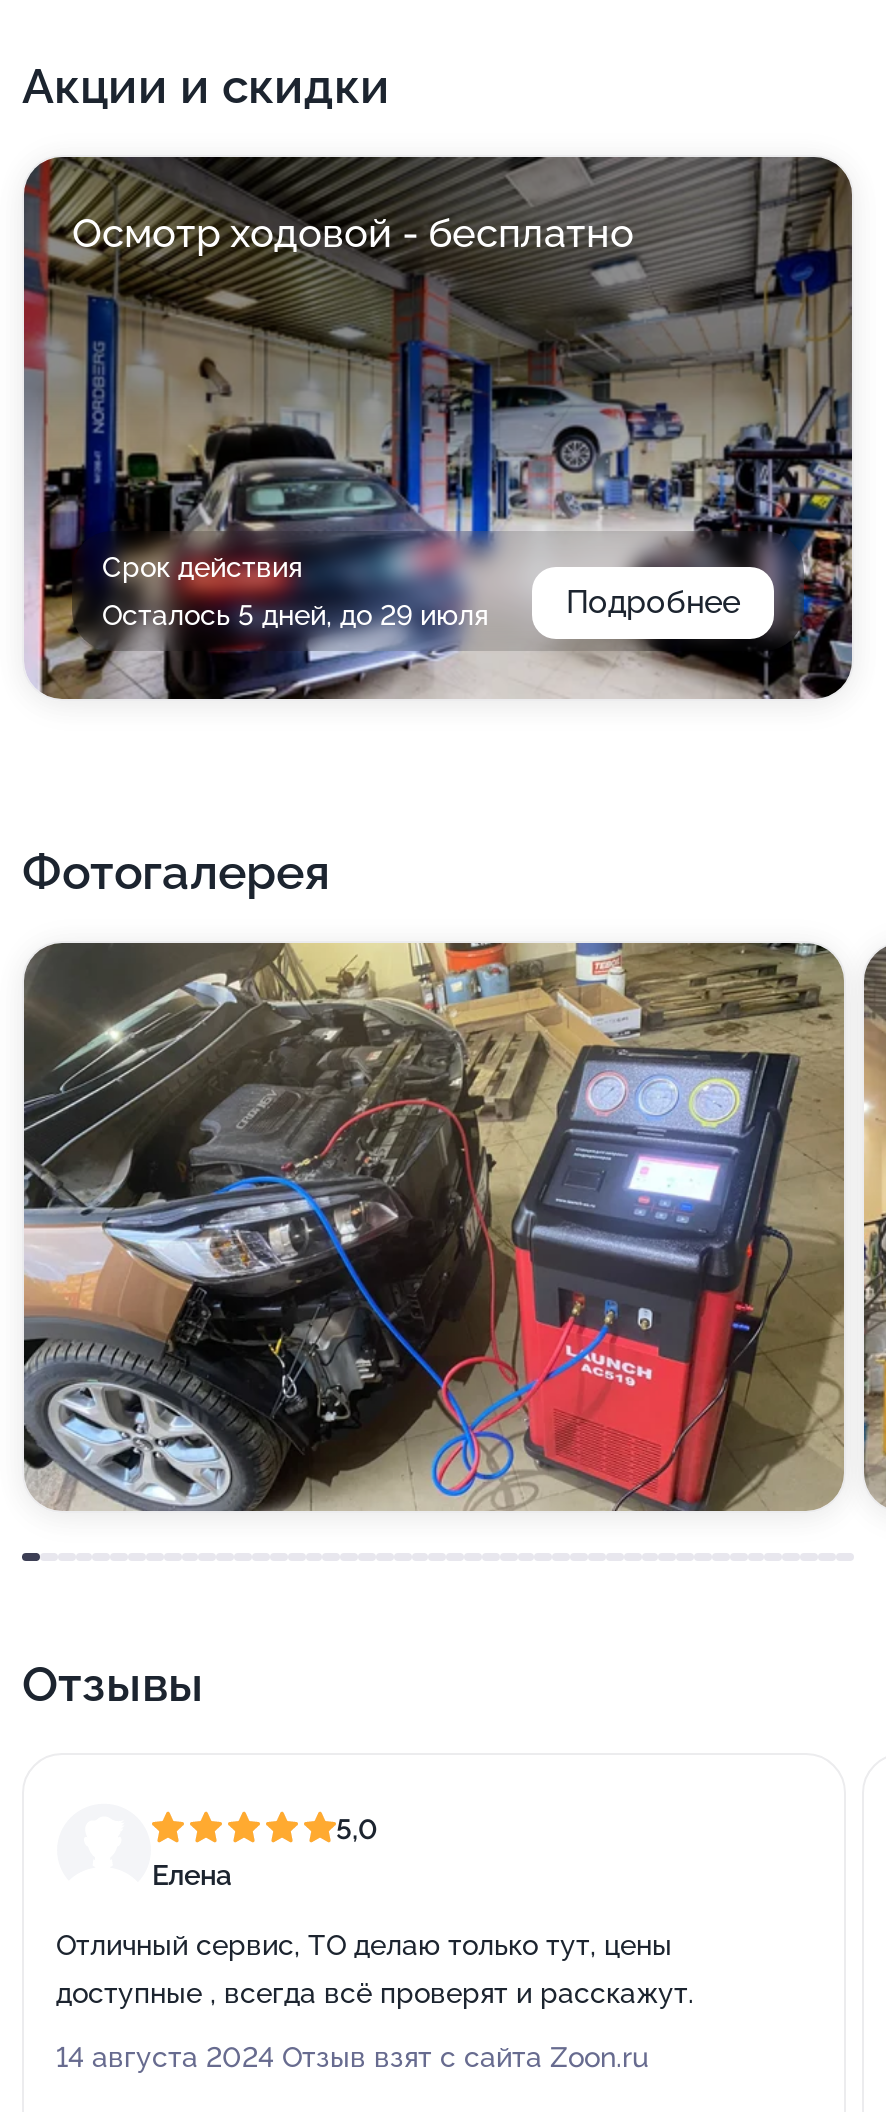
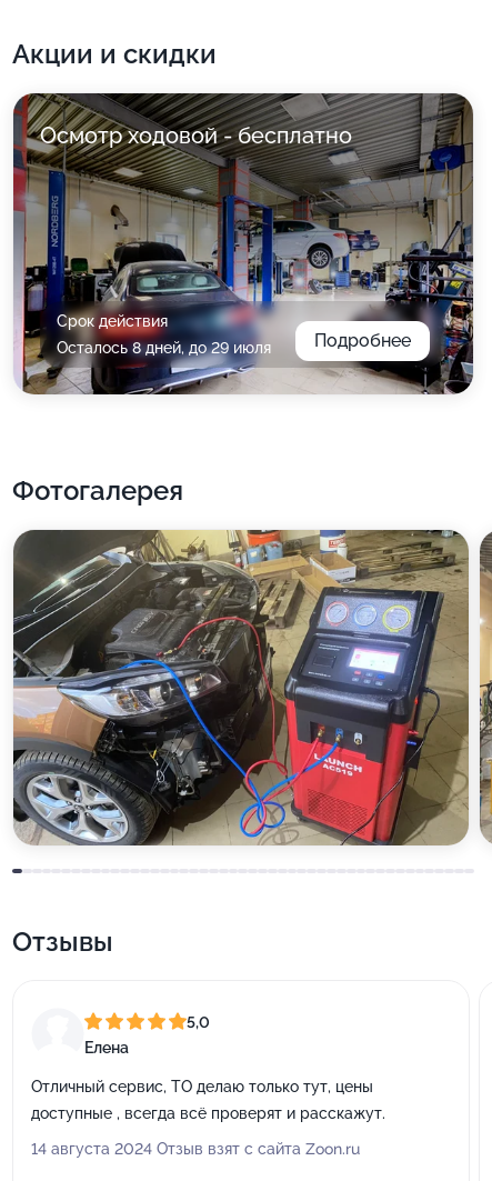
[102,599,488,631] Осталось 5 дней, до 29 июля -> [57,339,271,357] Осталось 8 дней, до 29 июля

